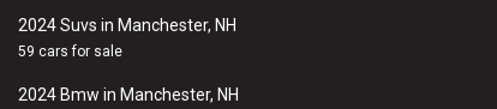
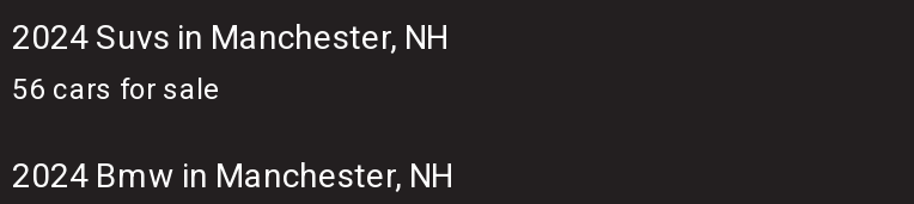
[18,43,122,60] 59 cars for sale -> [12,73,220,106] 56 cars for sale

